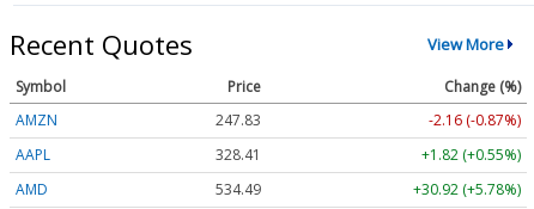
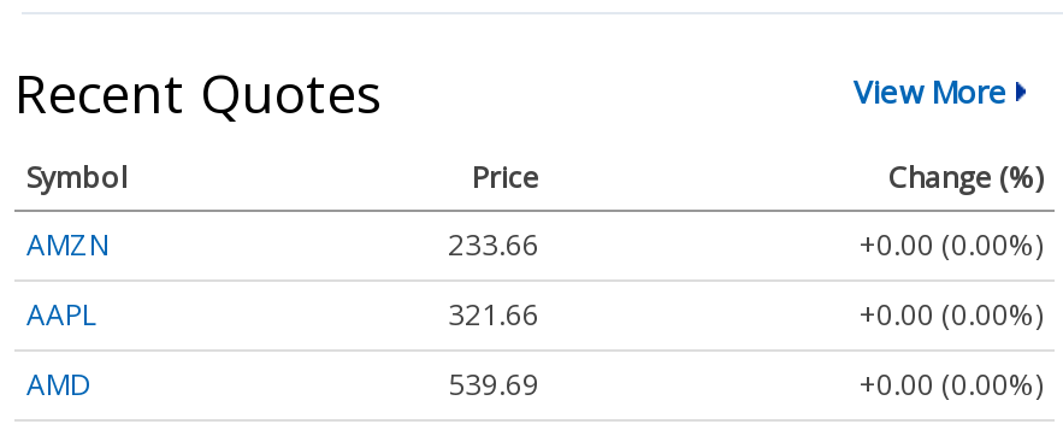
[216,110,261,130] 247.83 -> [448,223,539,264] 233.66
[429,110,521,130] -2.16 (-0.87%) -> [860,223,1043,264] +0.00 (0.00%)
[216,144,261,164] 328.41 -> [448,293,539,334] 321.66
[421,144,521,164] +1.82 (+0.55%) -> [860,293,1043,334] +0.00 (0.00%)
[216,179,261,199] 534.49 -> [448,363,539,404] 539.69
[413,179,521,199] +30.92 (+5.78%) -> [860,363,1043,404] +0.00 (0.00%)

